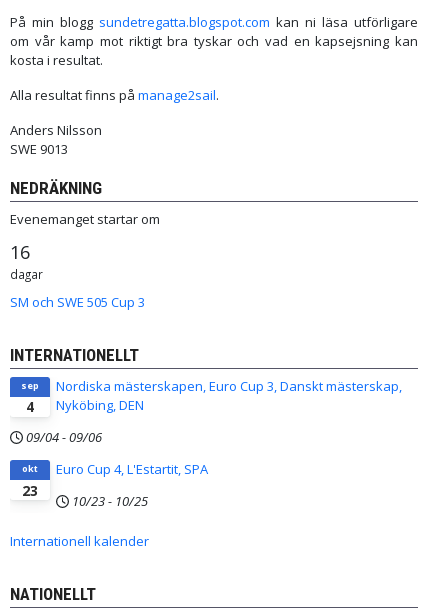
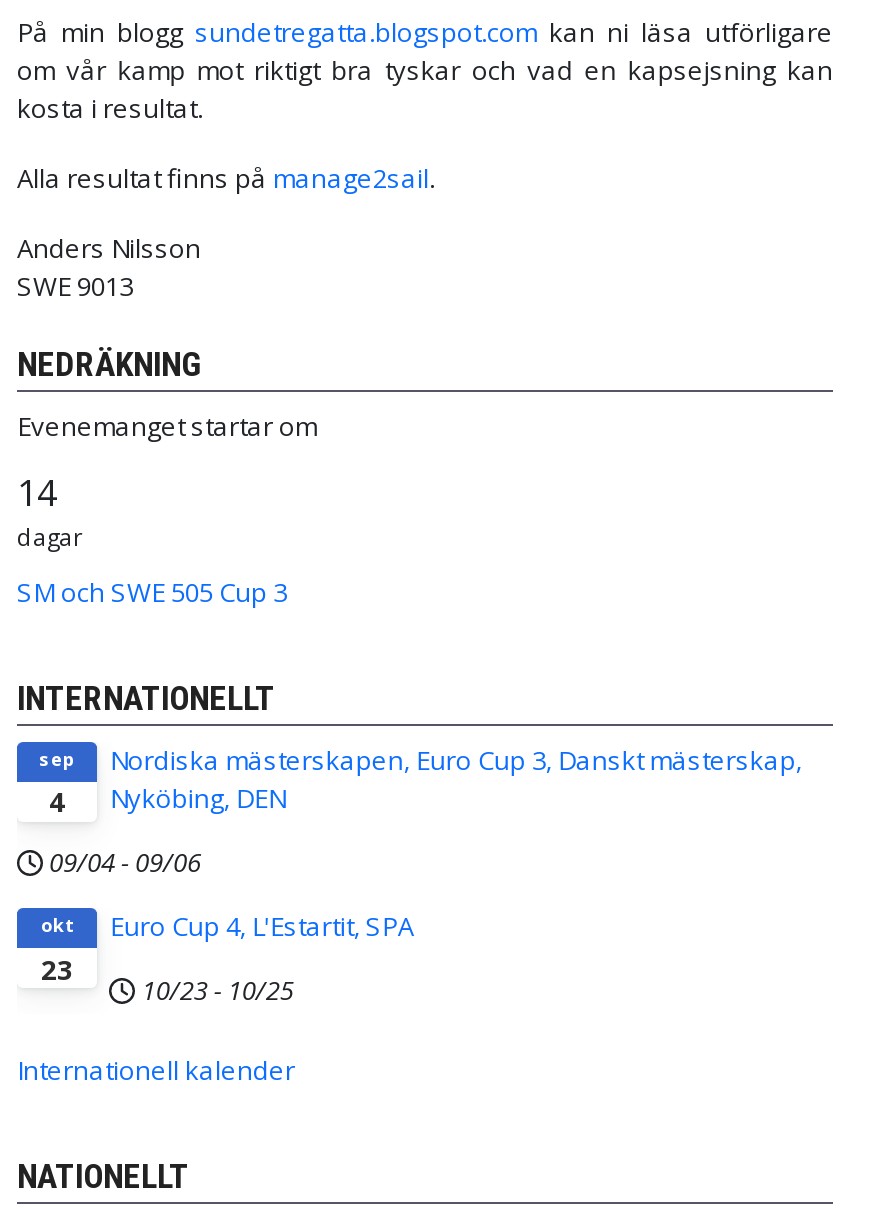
[10,240,30,264] 16 -> [17,468,57,516] 14

